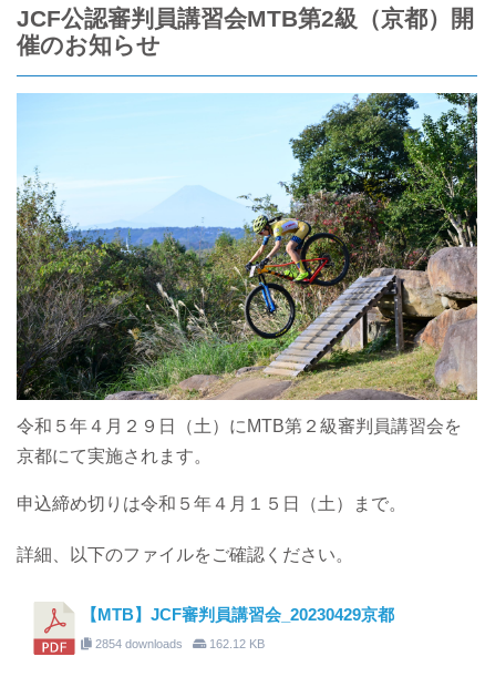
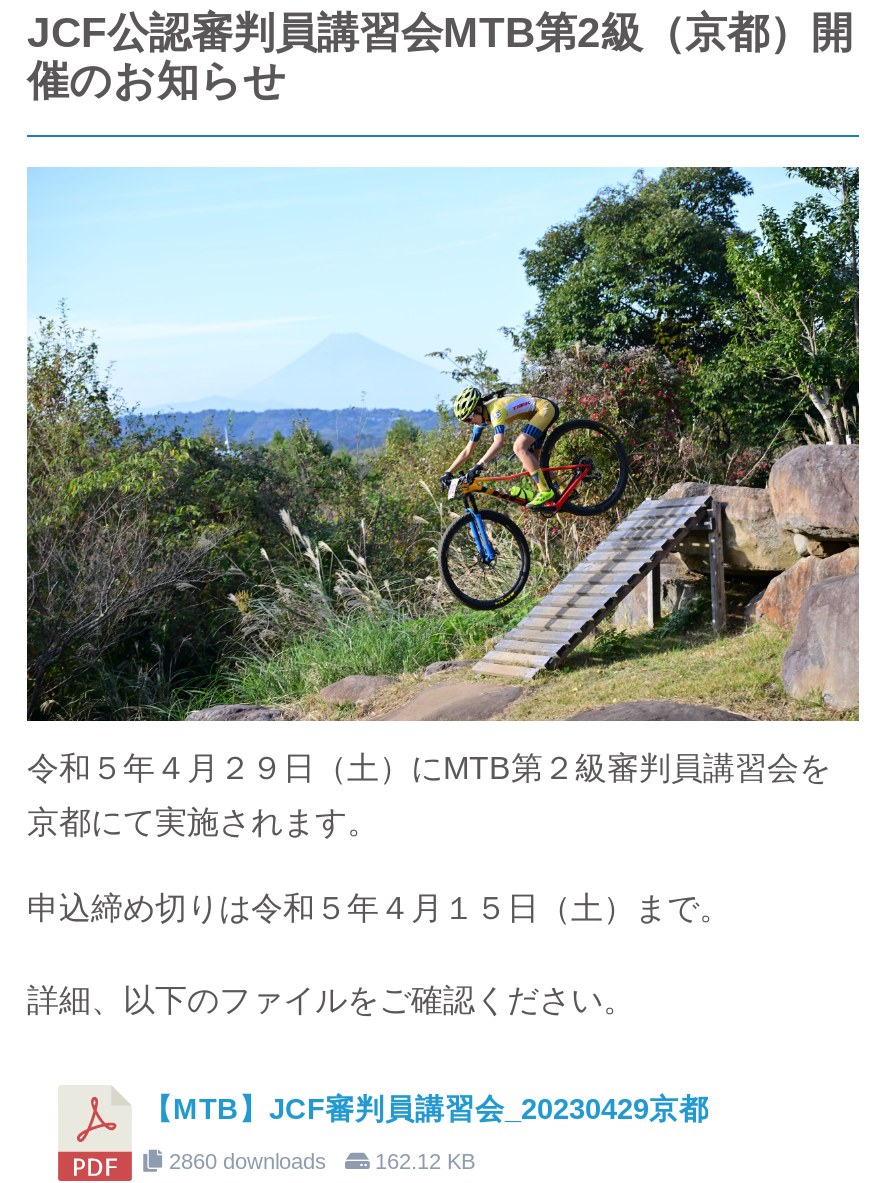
[92,637,265,651] 2854 downloads 162.12 KB -> [163,1150,475,1174] 2860 downloads 162.12 KB

